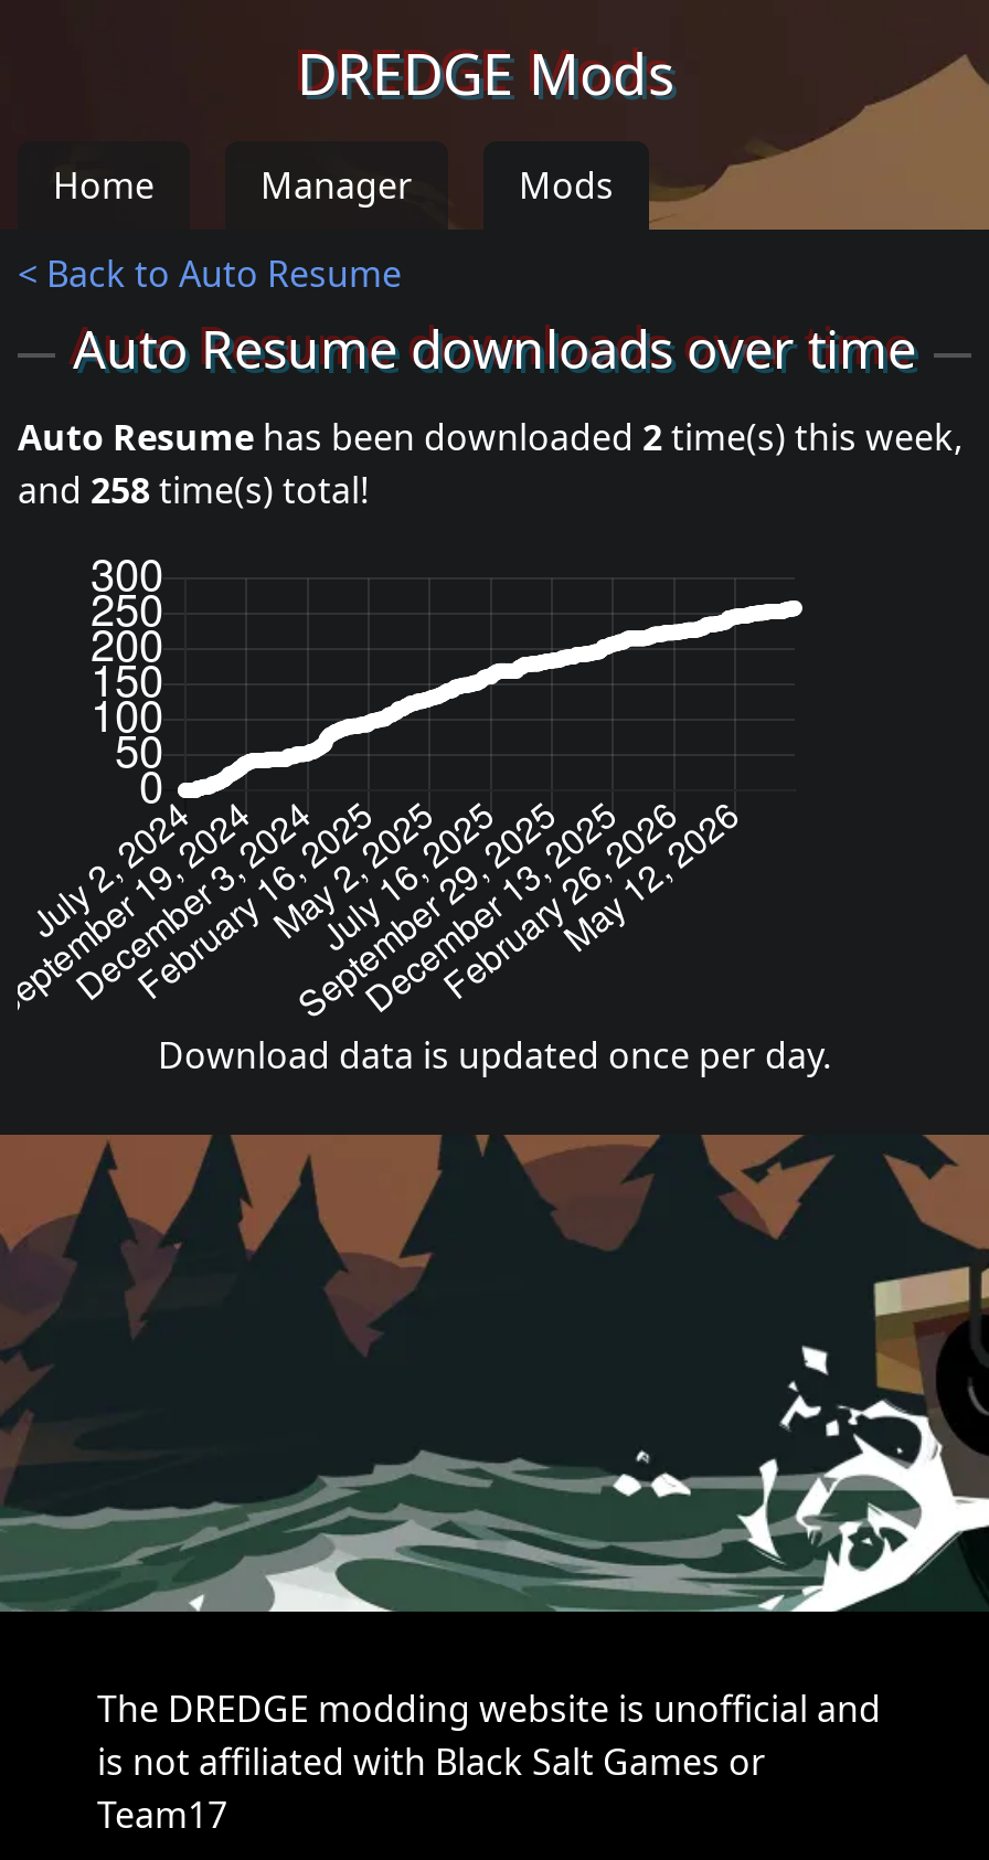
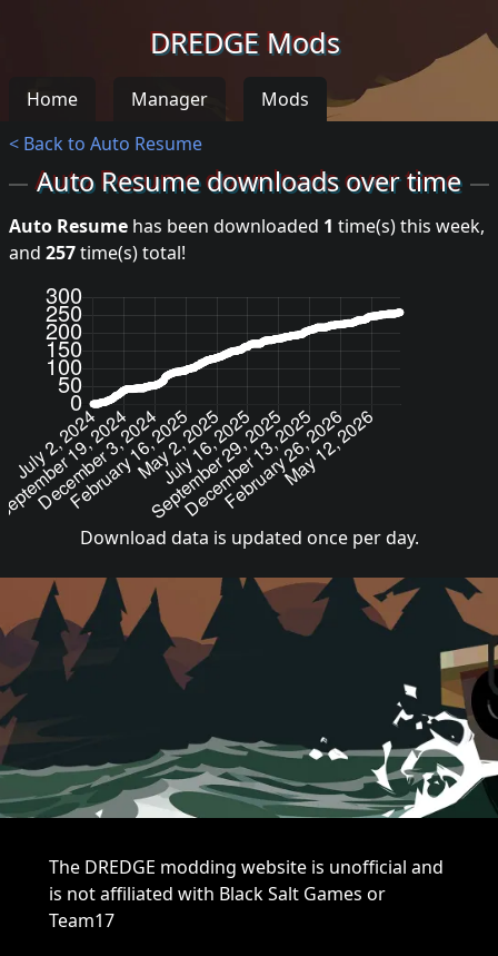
[18,413,963,461] Auto Resume has been downloaded 2 time(s) this week, -> [9,214,485,238] Auto Resume has been downloaded 1 time(s) this week,
[18,466,369,514] and 258 time(s) total! -> [9,240,186,265] and 257 time(s) total!

